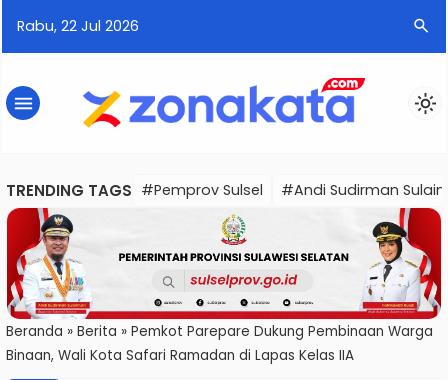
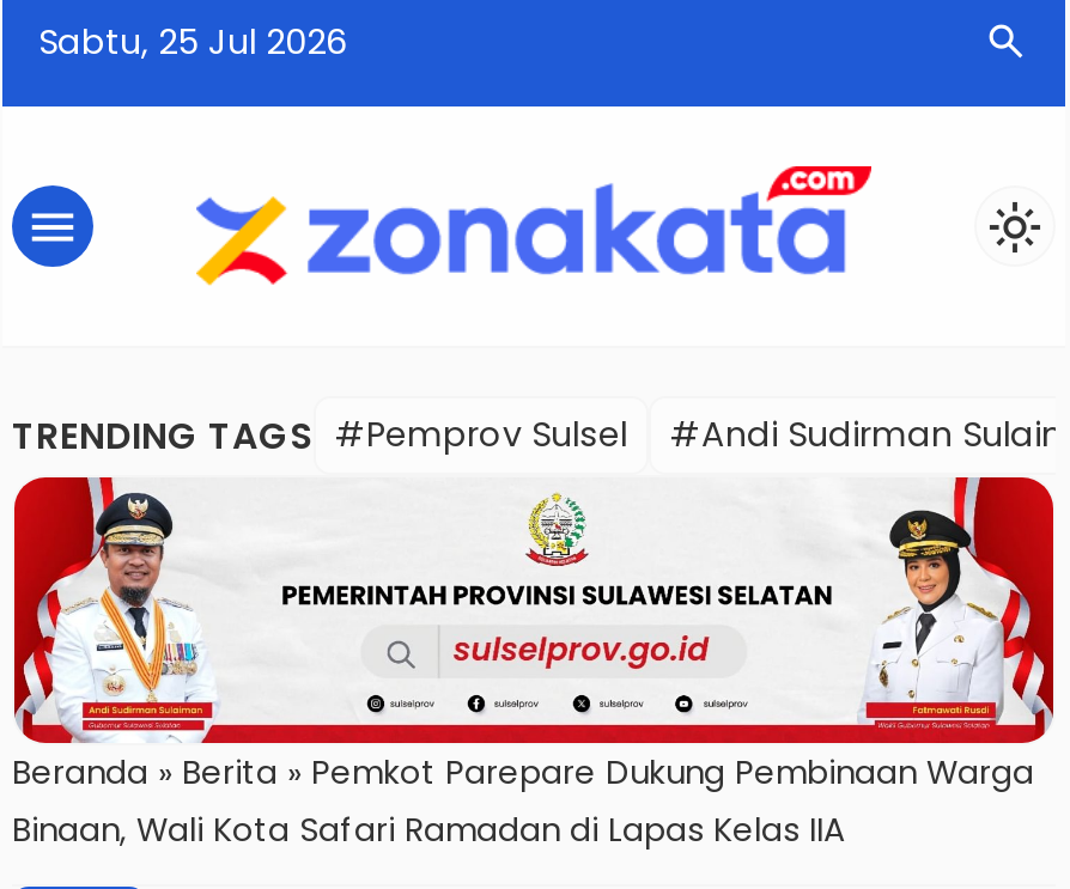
[17,16,139,36] Rabu, 22 Jul 2026 -> [38,18,347,66] Sabtu, 25 Jul 2026

